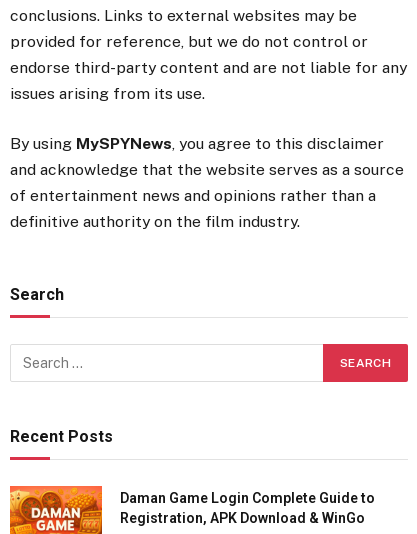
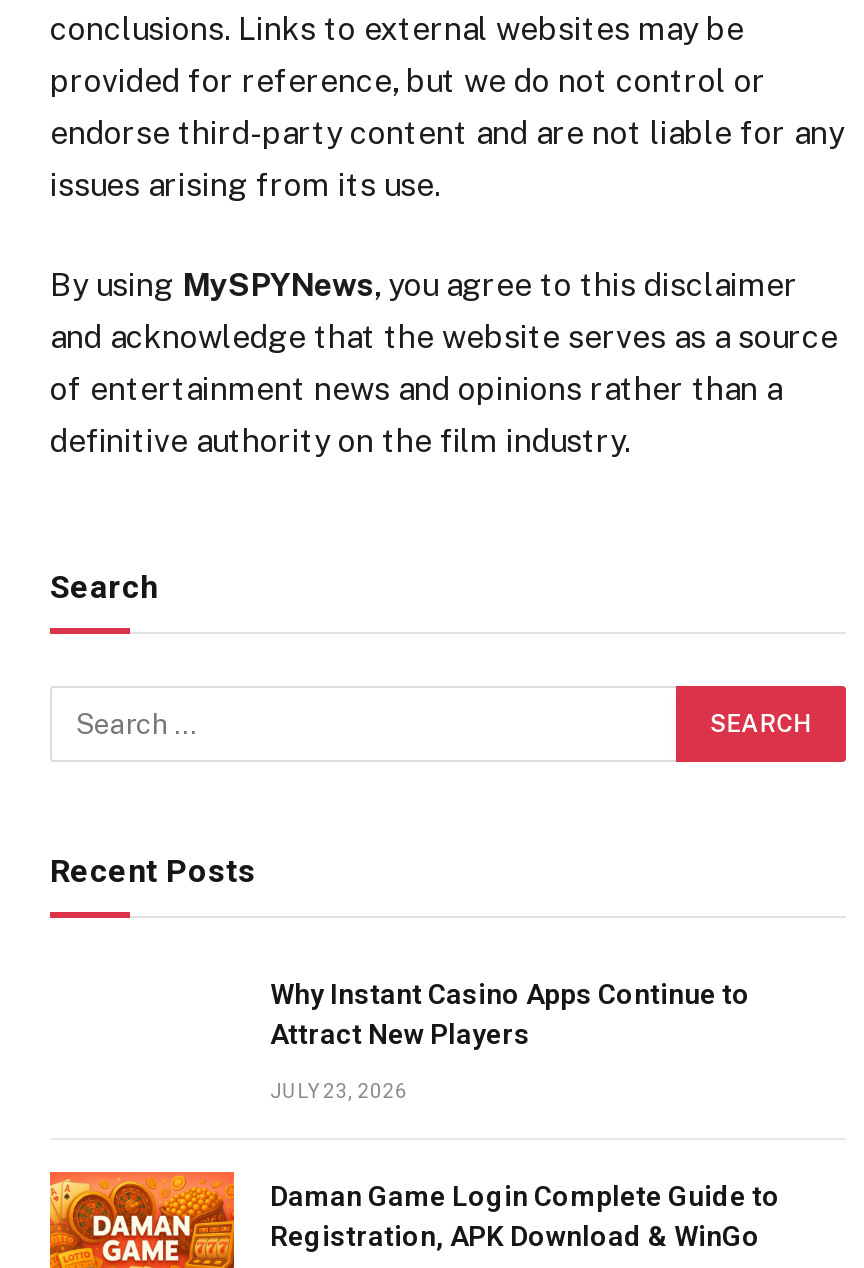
none -> [270,977,750,1101] Why Instant Casino Apps Continue to | Attract New Players | JULY 23, 2026

